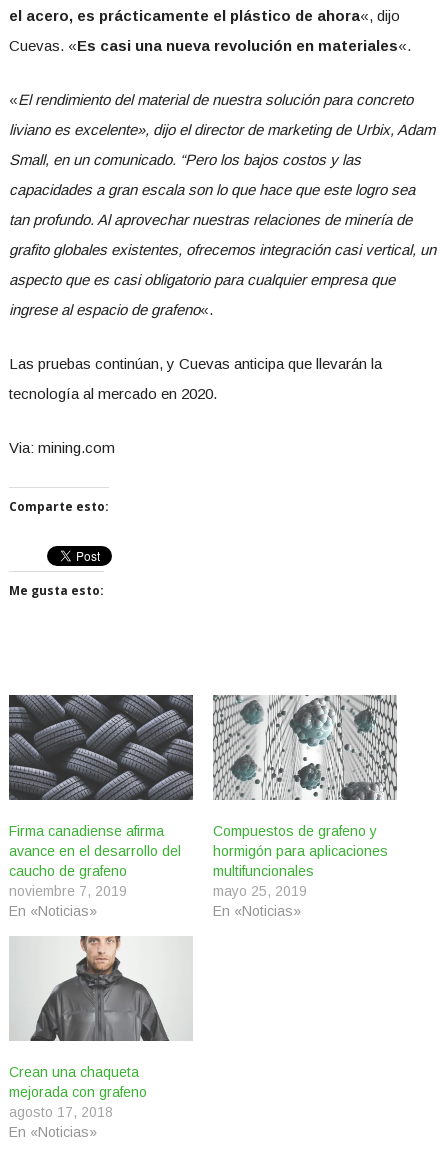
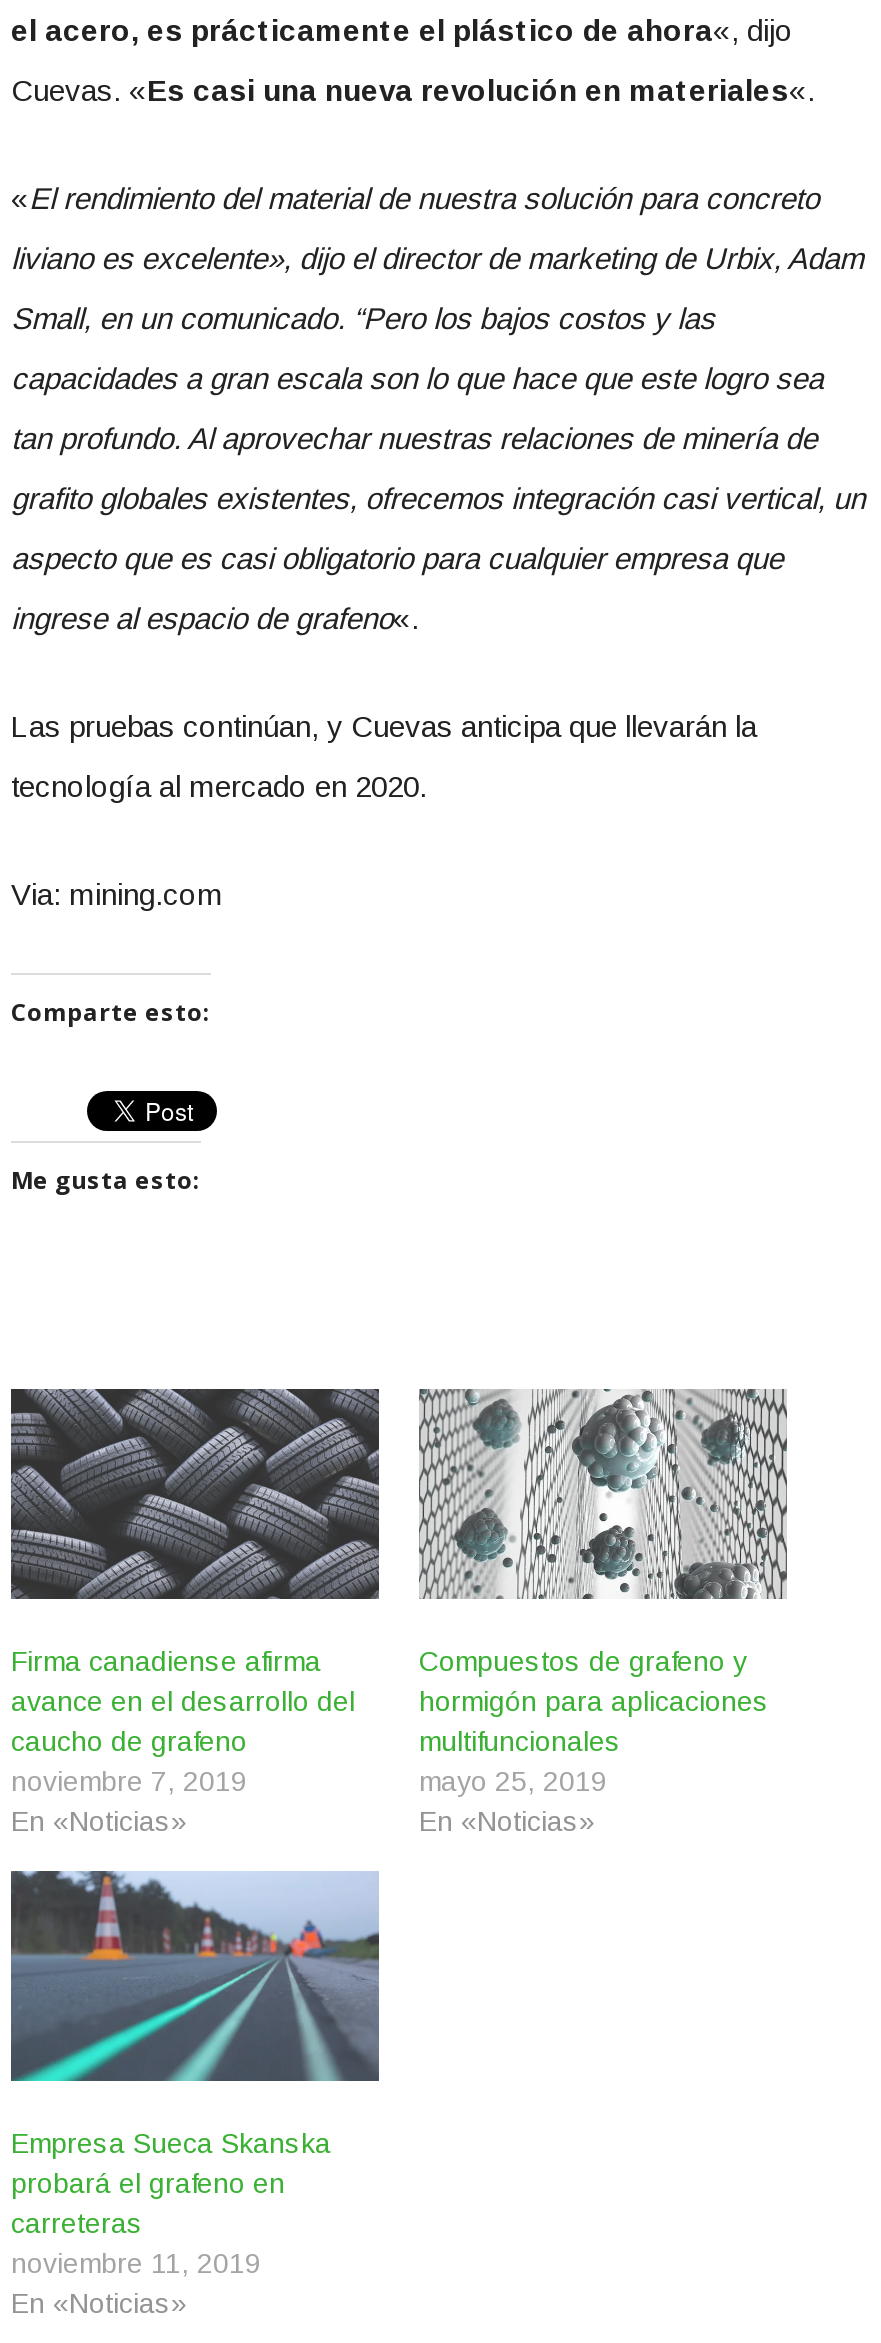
[9,935,192,1120] [image] | Crean una chaqueta | mejorada con grafeno | agosto 17, 2018 -> [9,1869,381,2280] [image] | Empresa Sueca Skanska | probará el grafeno en | carreteras | noviembre 11, 2019

